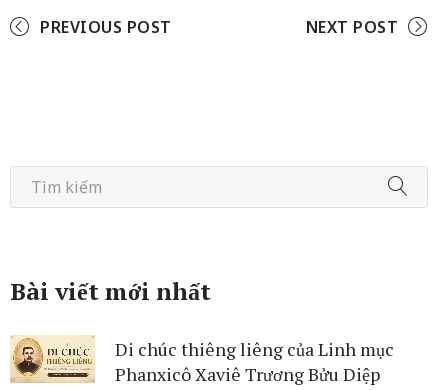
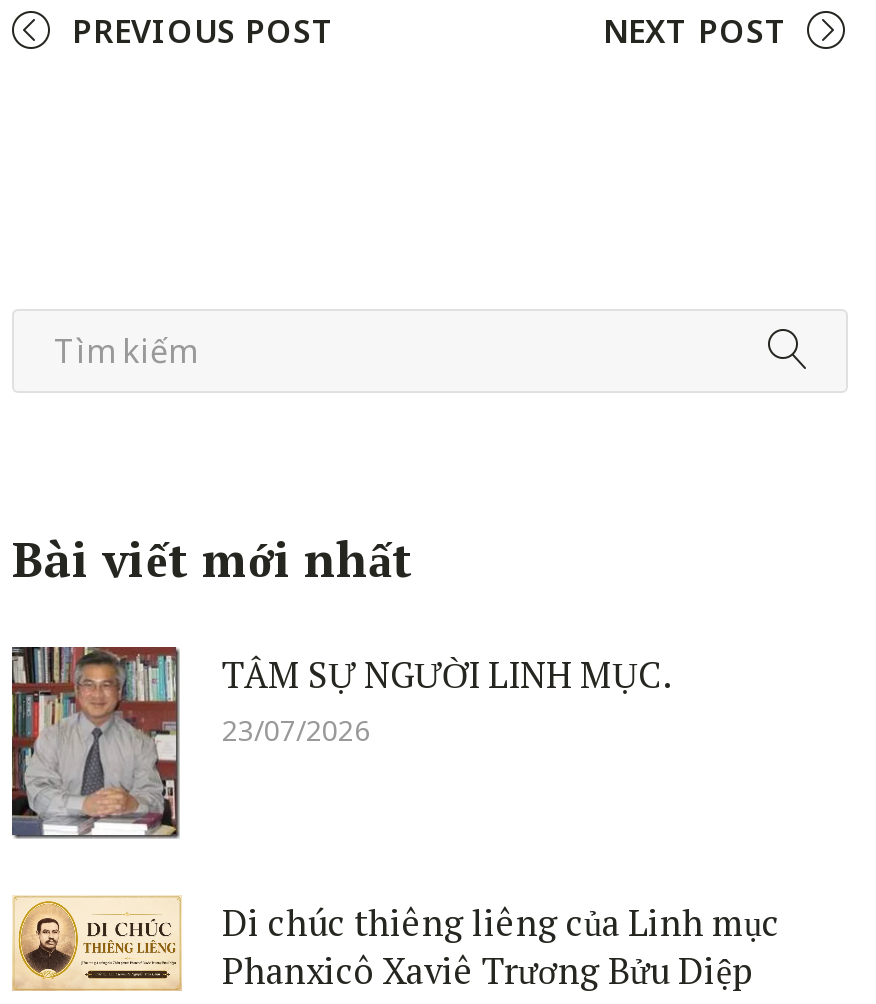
none -> [10,644,670,840] [image] | TÂM SỰ NGƯỜI LINH MỤC. | 23/07/2026

